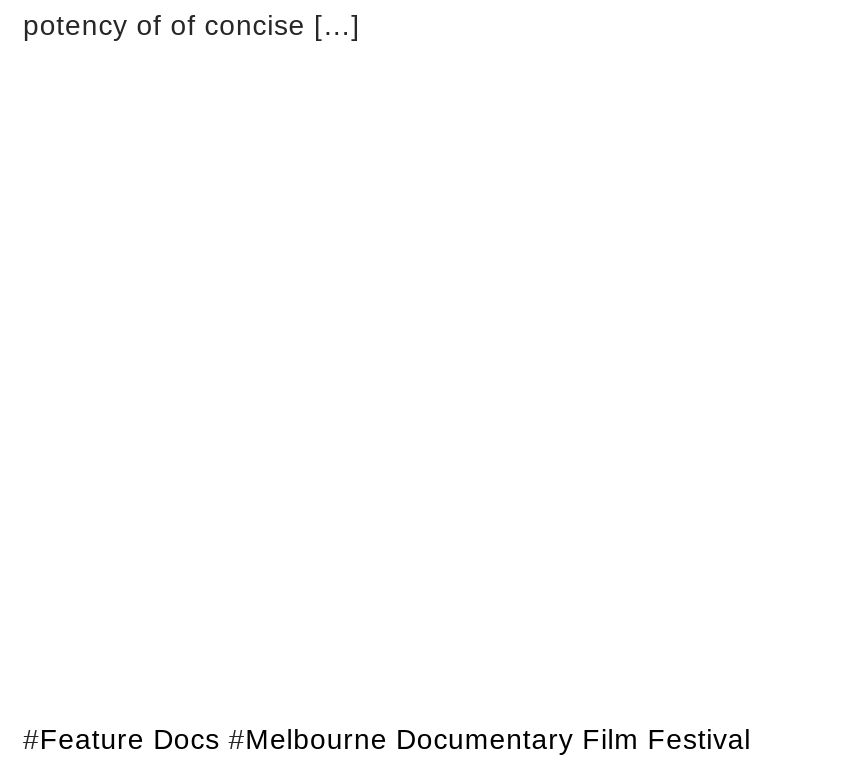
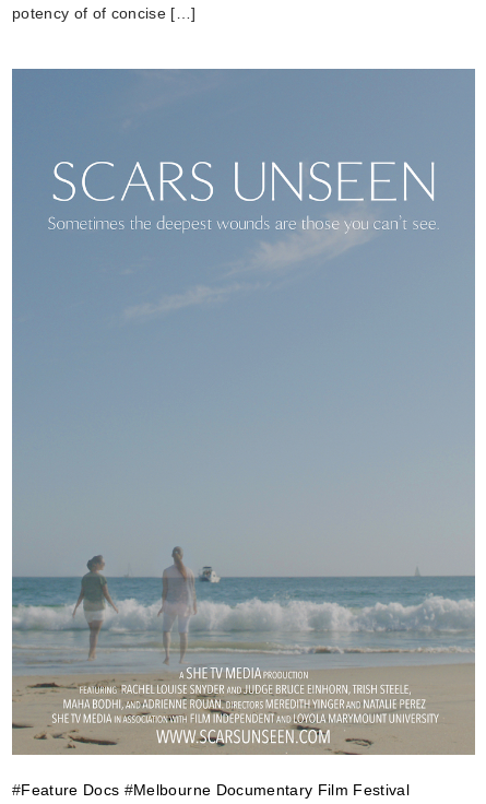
none -> [11,68,476,756] [image]

